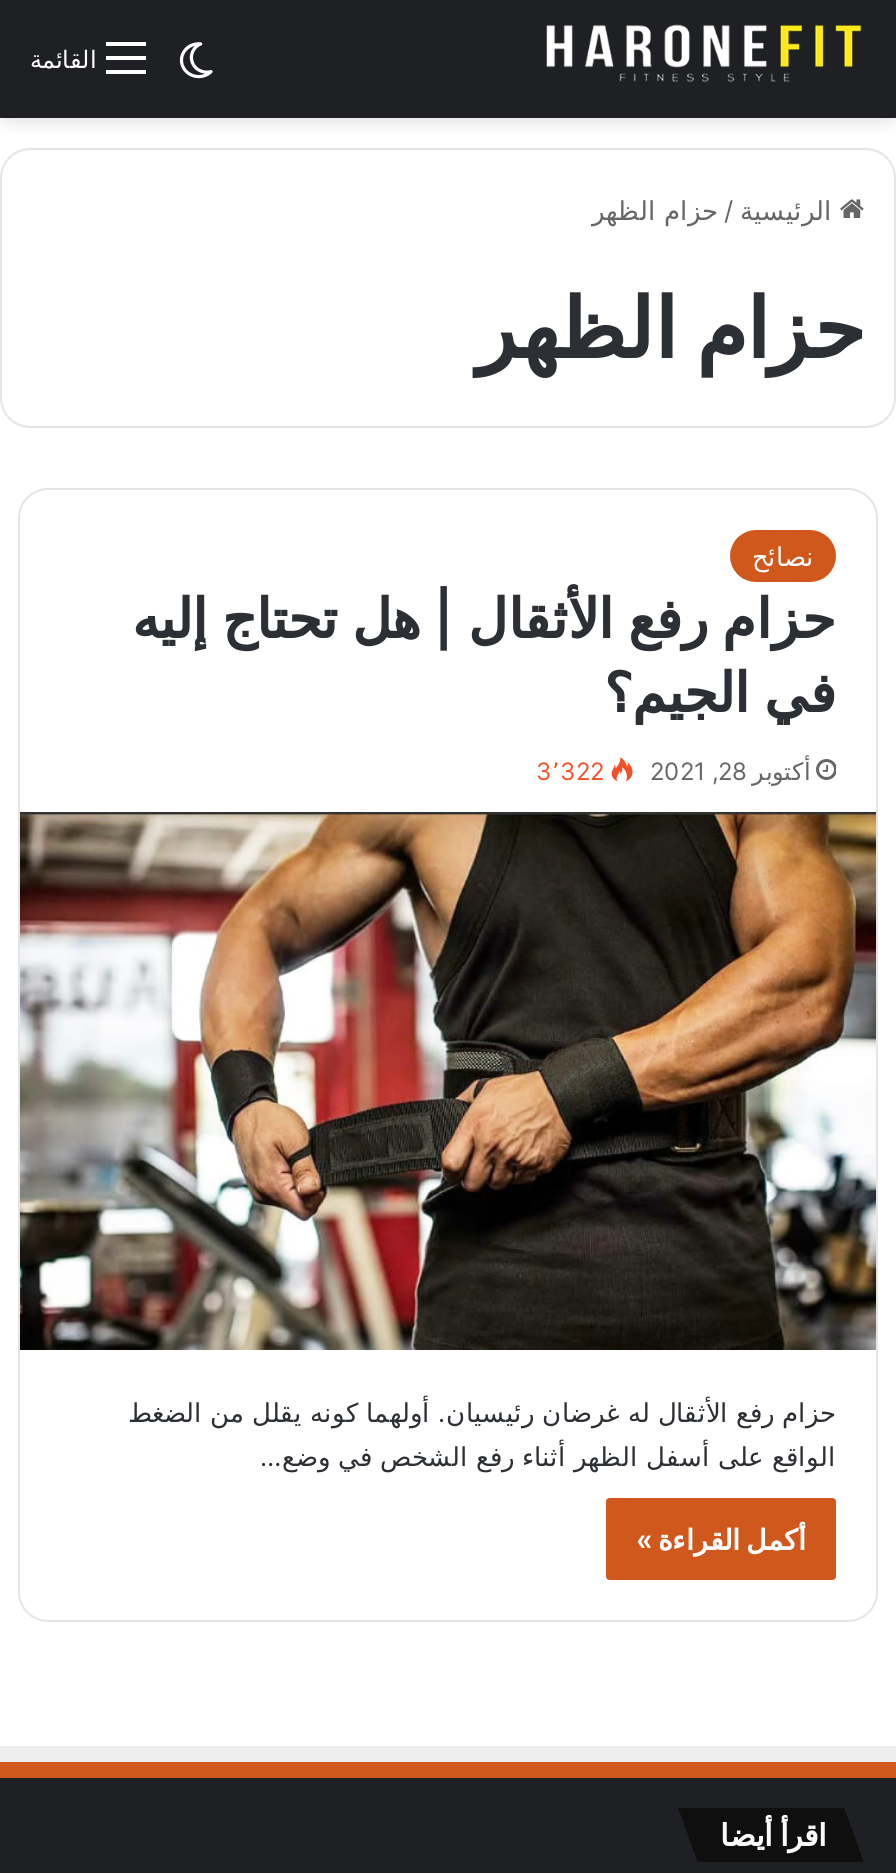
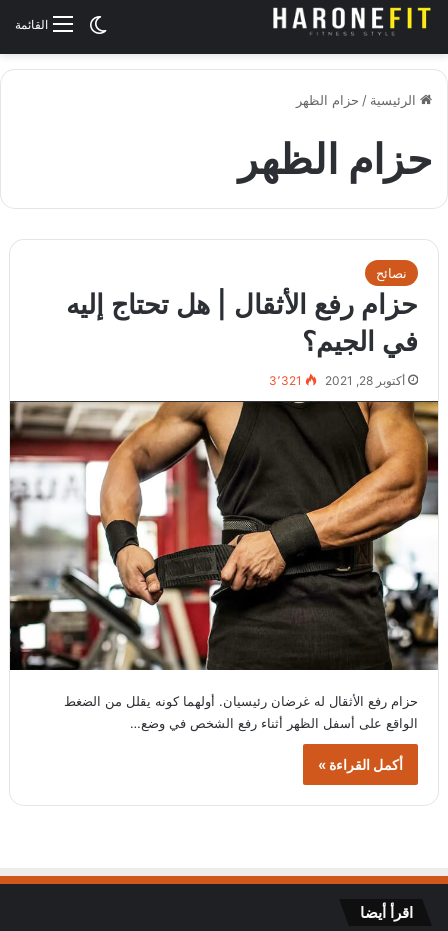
[536,756,604,786] 3٬322 -> [269,373,302,388] 3٬321

